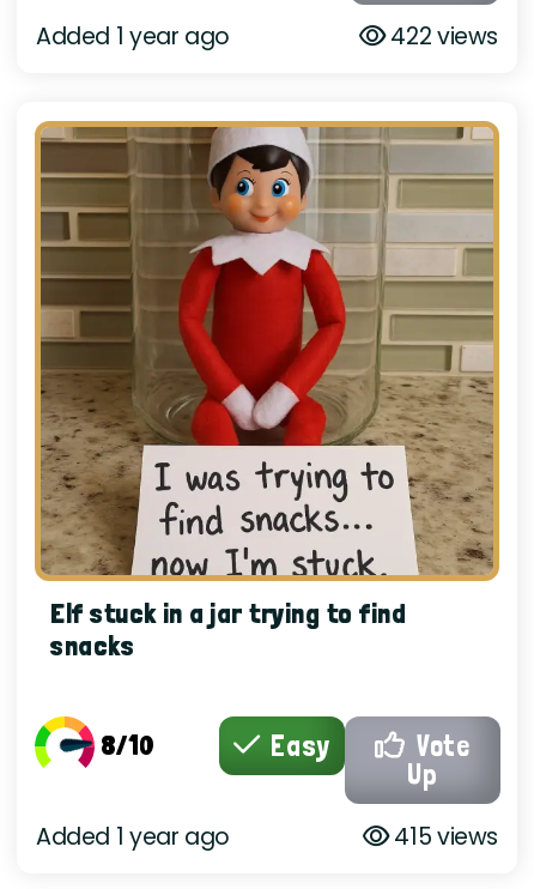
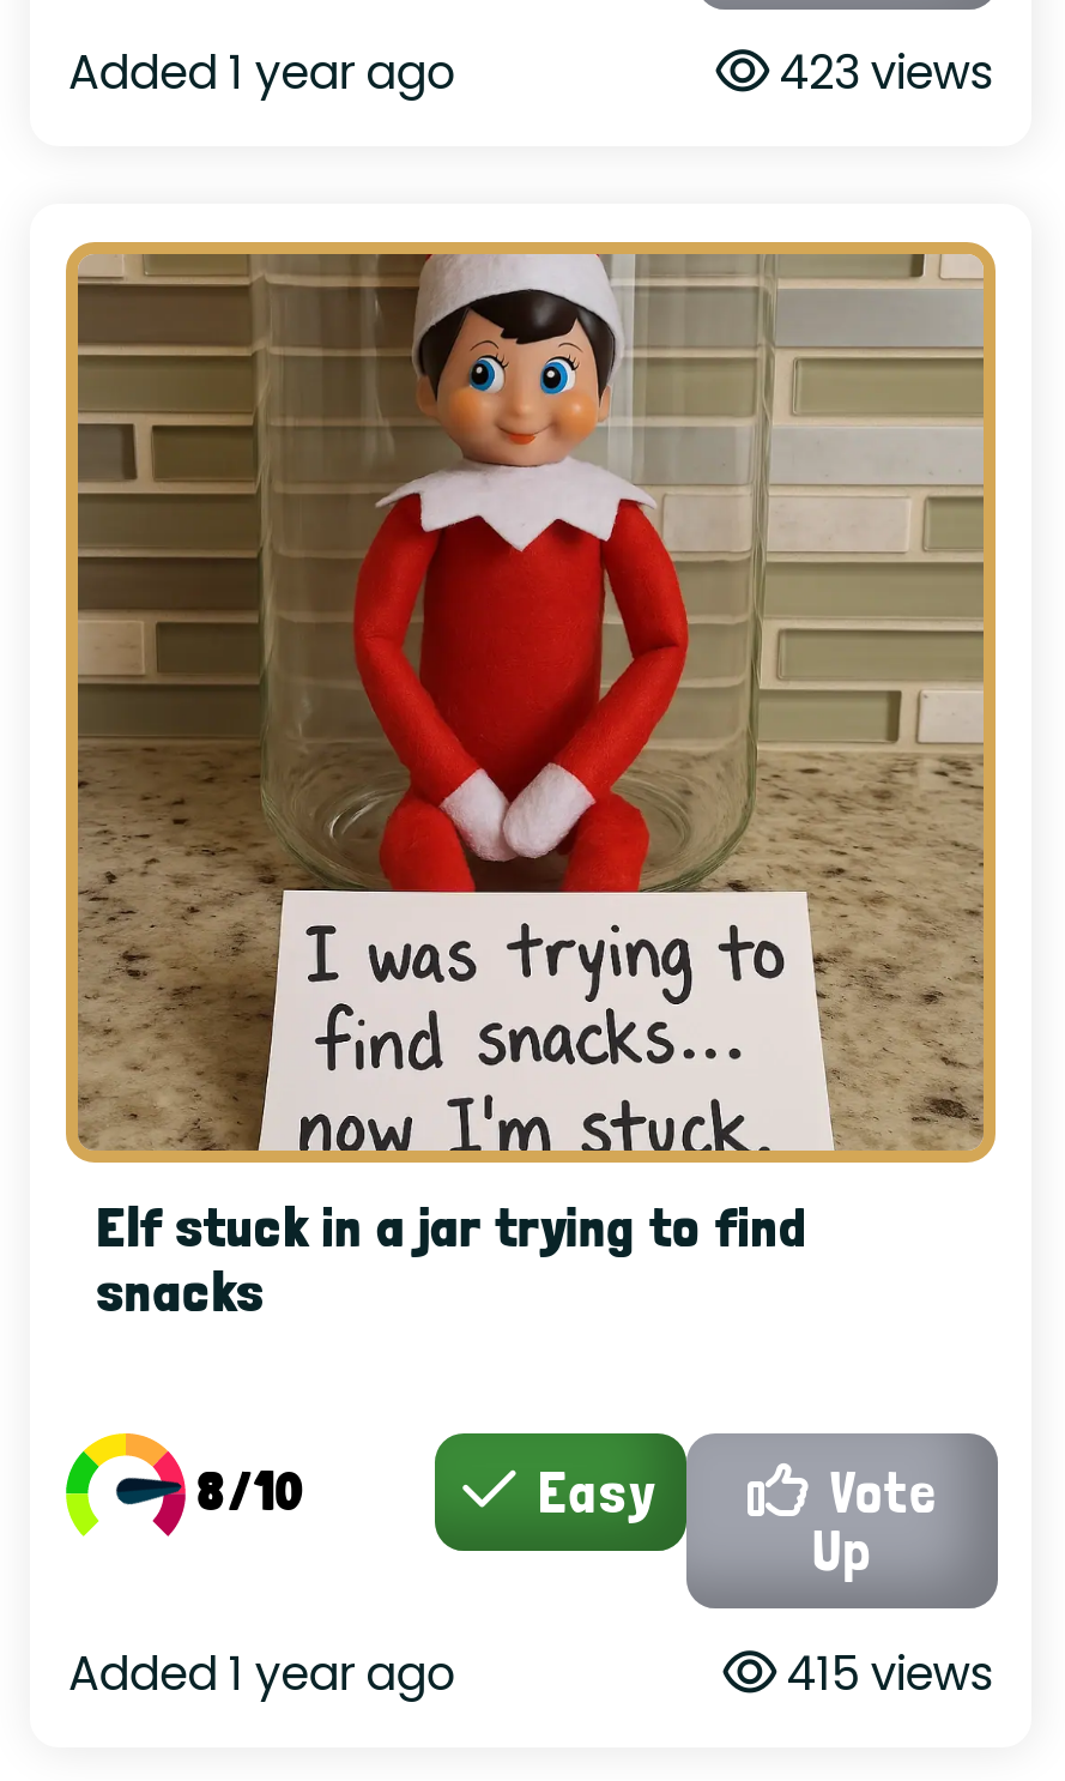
[385,21,498,53] 422 views -> [767,42,993,106] 423 views

